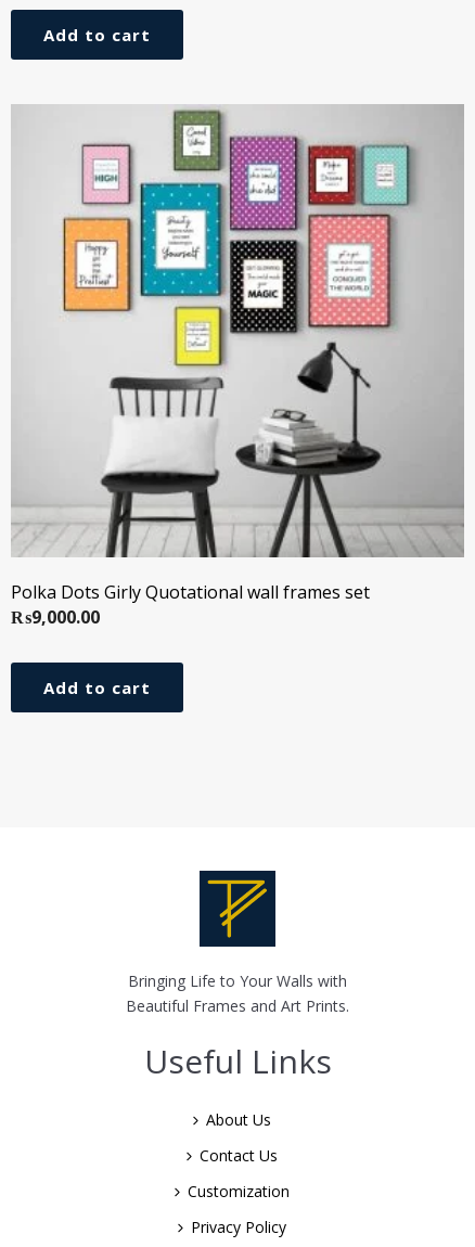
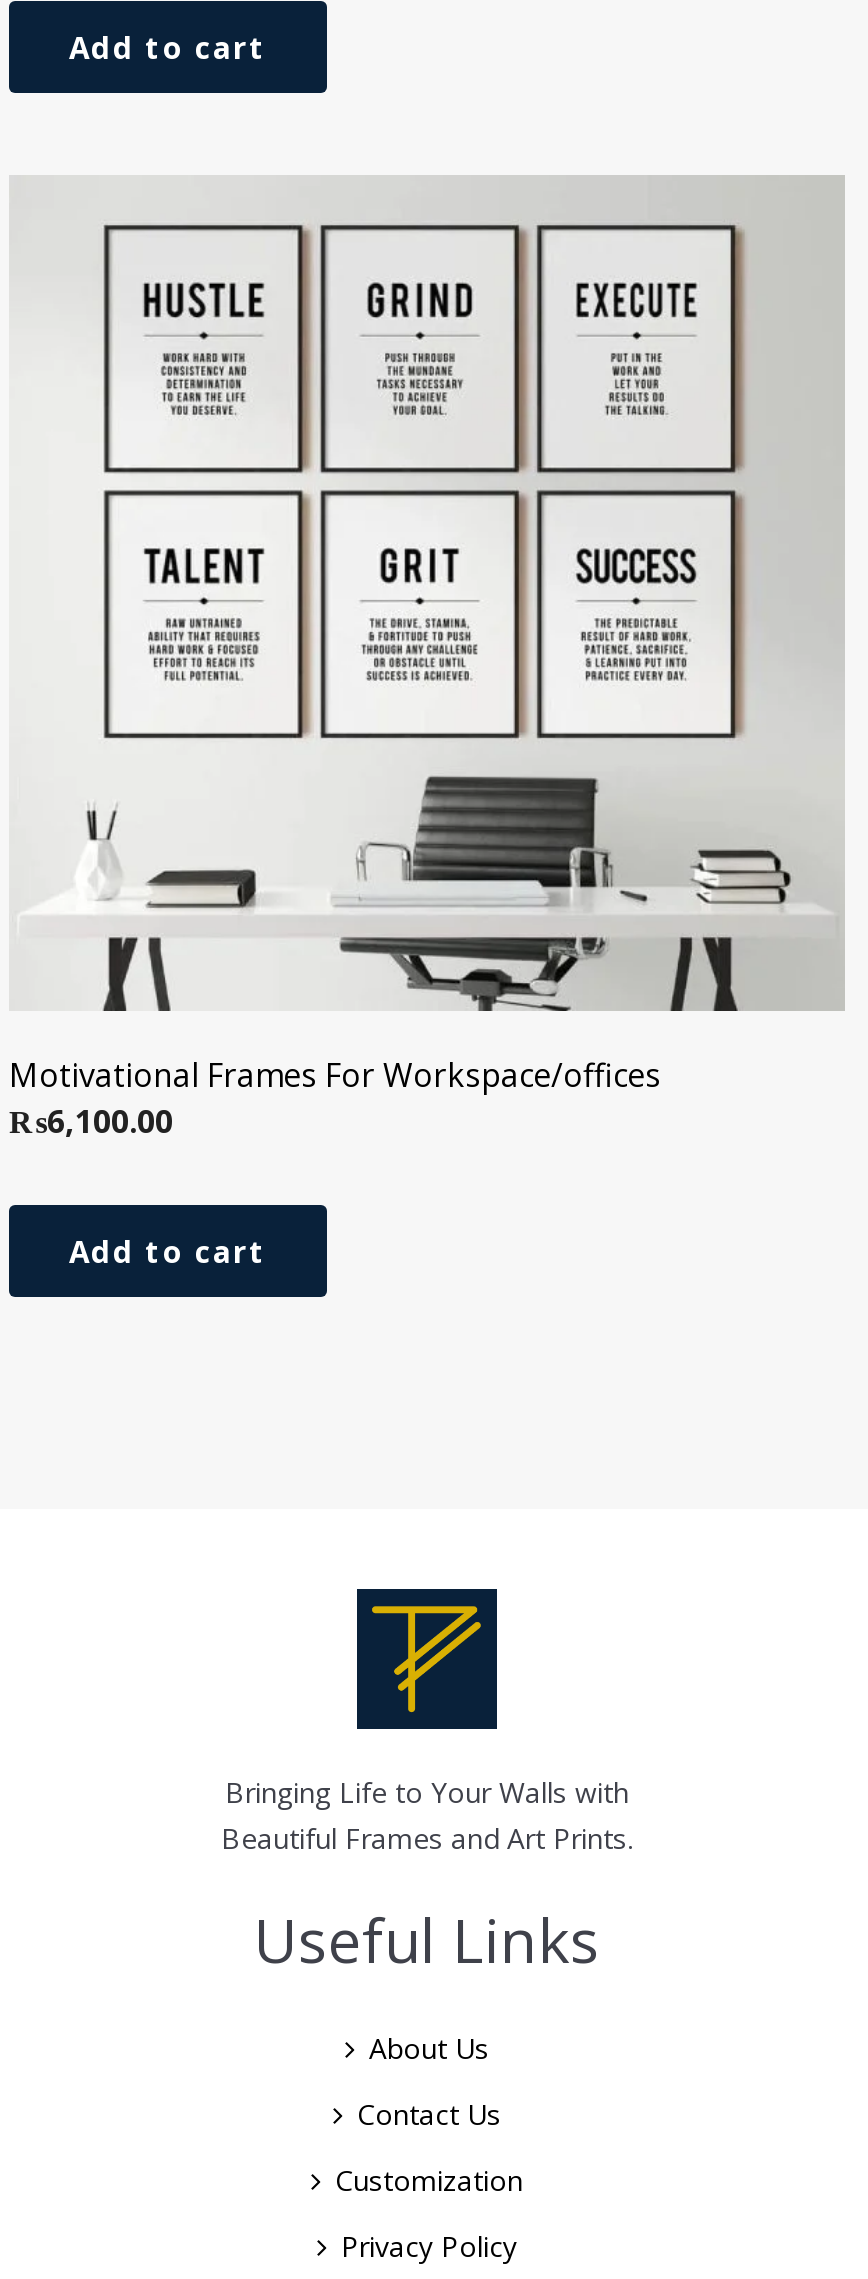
[11,108,463,629] [image] | Polka Dots Girly Quotational wall frames set | ₨9,000.00 -> [9,185,841,1144] [image] | Motivational Frames For Workspace/offices | ₨6,100.00

